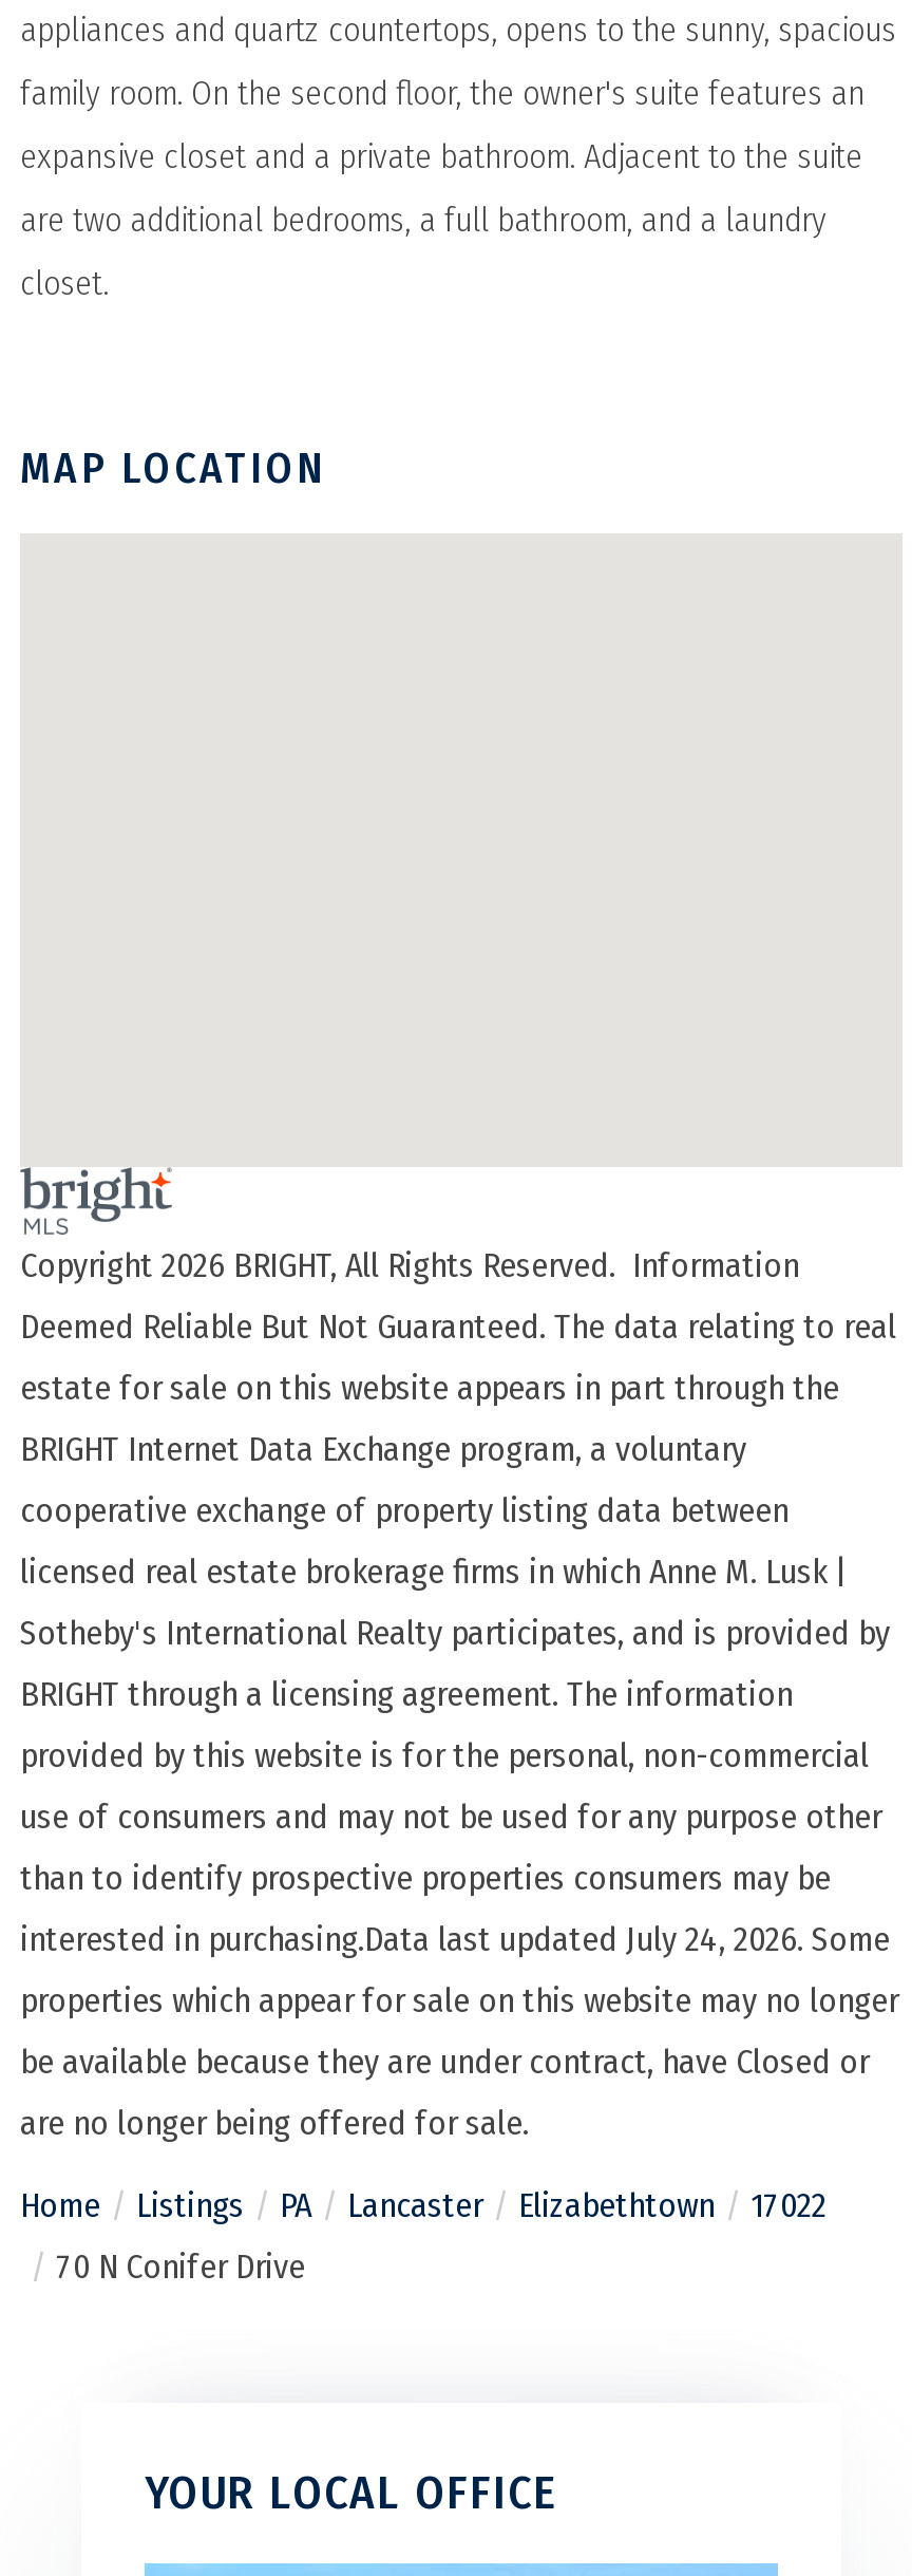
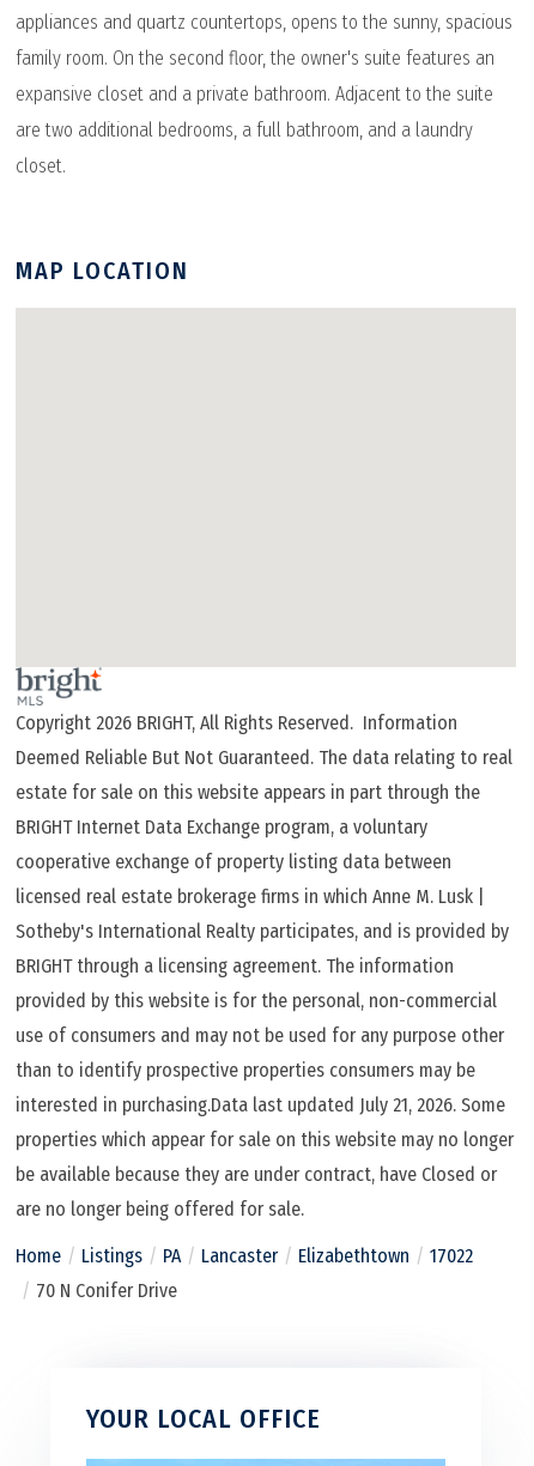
[20,1918,890,1958] interested in purchasing.Data last updated July 24, 2026. Some -> [16,1093,505,1116] interested in purchasing.Data last updated July 21, 2026. Some

